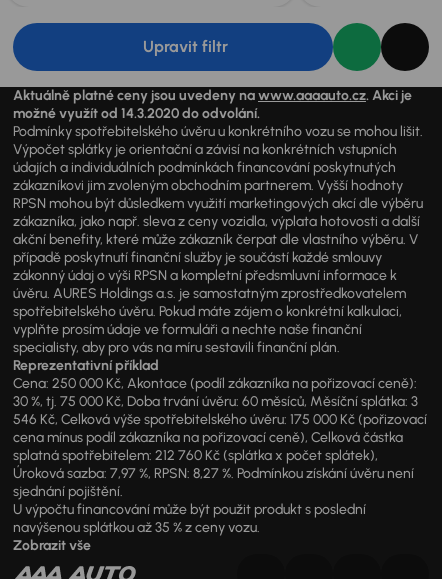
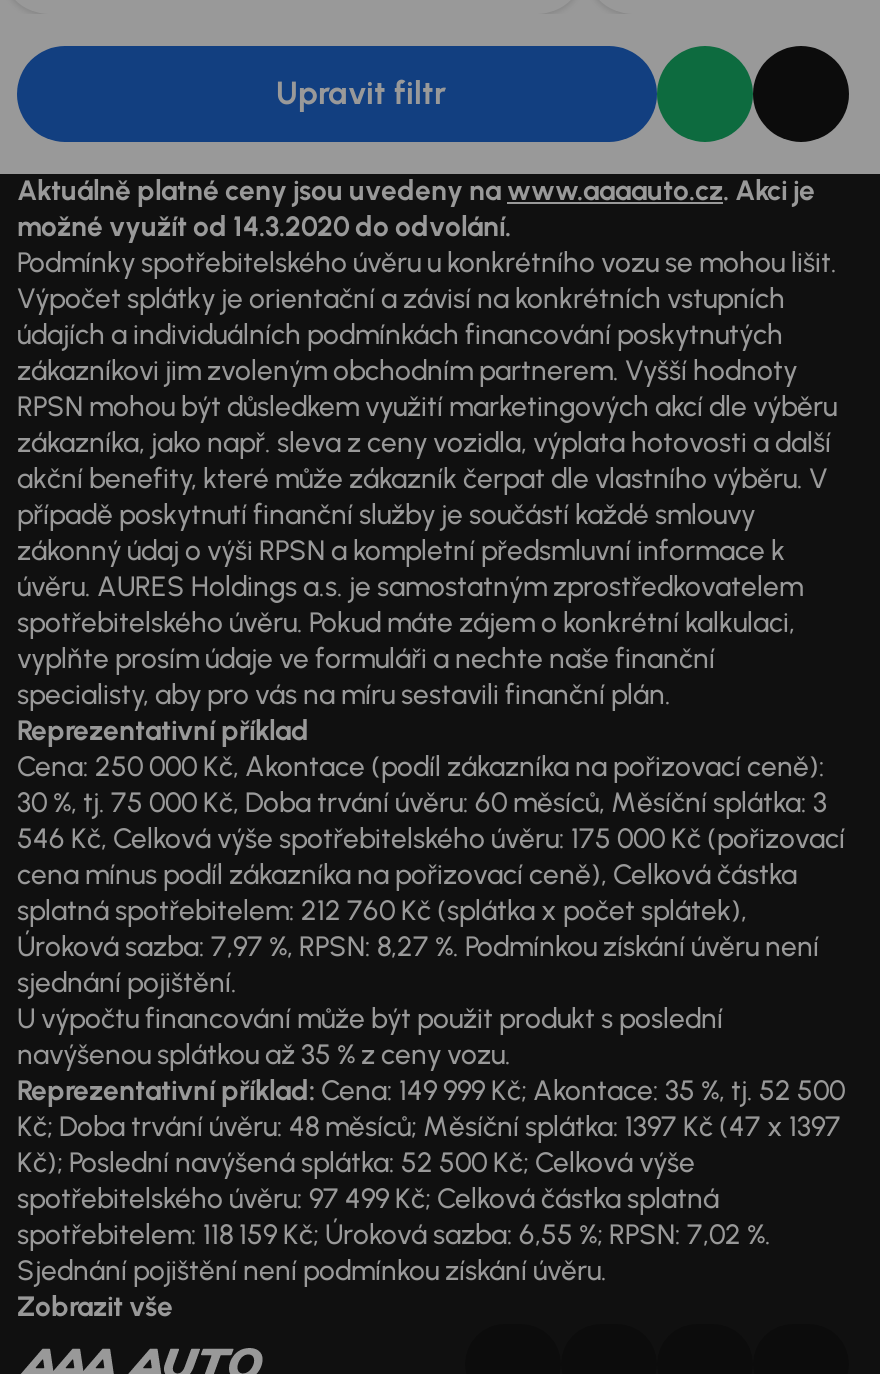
none -> [17,1074,845,1288] Reprezentativní příklad: Cena: 149 999 Kč; Akontace: 35 %, tj. 52 500 | Kč; Doba trvání úvěru: 48 měsíců; Měsíční splátka: 1397 Kč (47 x 1397 | Kč); Poslední navýšená splátka: 52 500 Kč; Celková výše | spotřebitelského úvěru: 97 499 Kč; Celková částka splatná | spotřebitelem: 118 159 Kč; Úroková sazba: 6,55 %; RPSN: 7,02 %. | Sjednání pojištění není podmínkou získání úvěru.

